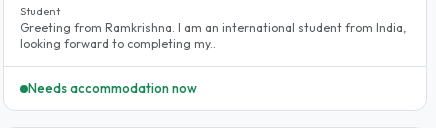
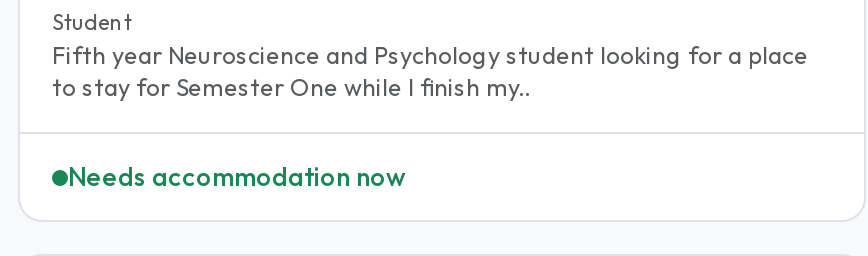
[20,20,406,51] Greeting from Ramkrishna. I am an international student from India, | looking forward to completing my.. -> [52,41,808,103] Fifth year Neuroscience and Psychology student looking for a place | to stay for Semester One while I finish my..

